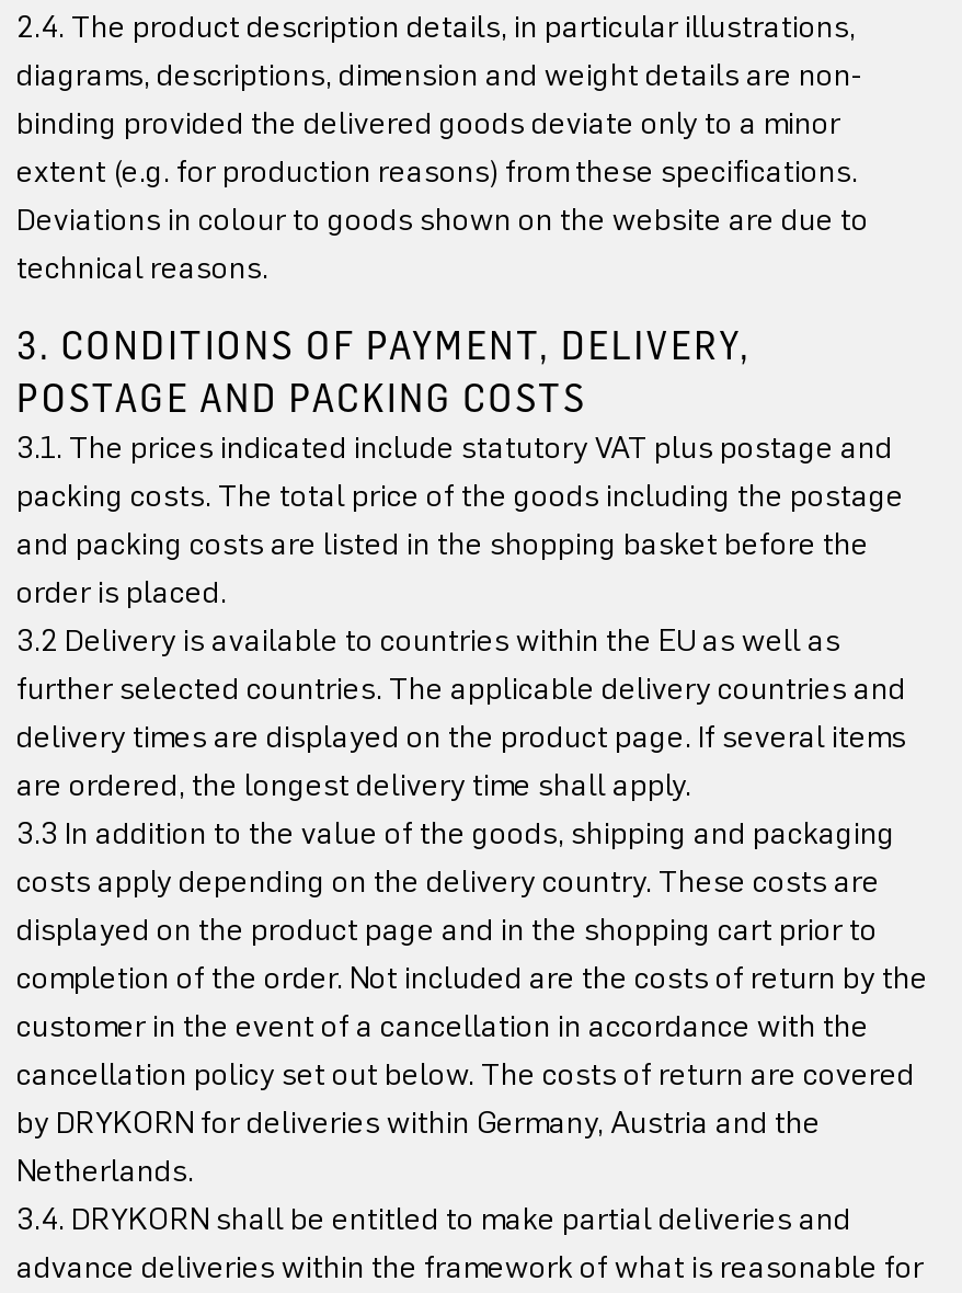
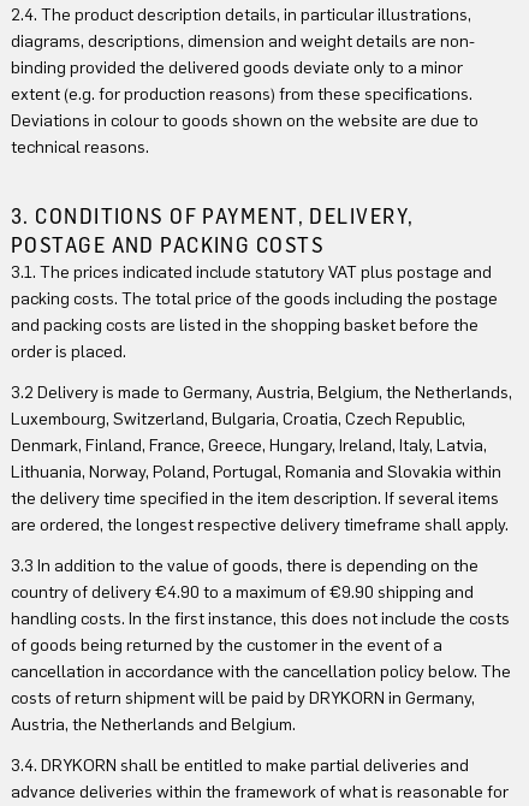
[16,622,928,1190] 3.2 Delivery is available to countries within the EU as well as | further selected countries. The applicable delivery countries and | delivery times are displayed on the product page. If several items | are ordered, the longest delivery time shall apply. | 3.3 In addition to the value of the goods, shipping and packaging | costs apply depending on the delivery country. These costs are | displayed on the product page and in the shopping cart prior to | completion of the order. Not included are the costs of return by the | customer in the event of a cancellation in accordance with the | cancellation policy set out below. The costs of return are covered | by DRYKORN for deliveries within Germany, Austria and the | Netherlands. -> [11,383,512,735] 3.2 Delivery is made to Germany, Austria, Belgium, the Netherlands, | Luxembourg, Switzerland, Bulgaria, Croatia, Czech Republic, | Denmark, Finland, France, Greece, Hungary, Ireland, Italy, Latvia, | Lithuania, Norway, Poland, Portugal, Romania and Slovakia within | the delivery time specified in the item description. If several items | are ordered, the longest respective delivery timeframe shall apply. | 3.3 In addition to the value of goods, there is depending on the | country of delivery €4.90 to a maximum of €9.90 shipping and | handling costs. In the first instance, this does not include the costs | of goods being returned by the customer in the event of a | cancellation in accordance with the cancellation policy below. The | costs of return shipment will be paid by DRYKORN in Germany, | Austria, the Netherlands and Belgium.

